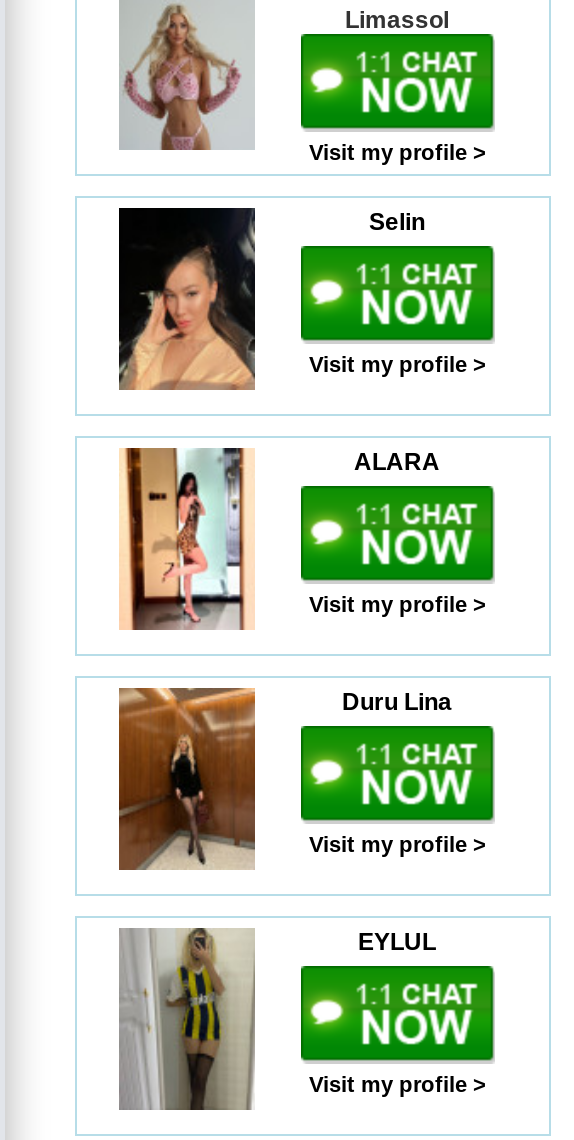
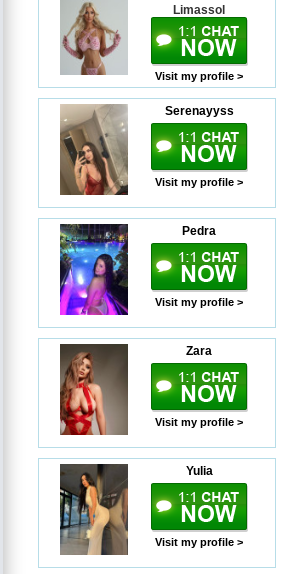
[117,206,257,392] [image] -> [59,104,129,196] [image]
[369,208,425,236] Selin -> [164,104,233,118] Serenayyss
[119,446,255,632] [image] -> [59,223,129,316] [image]
[354,448,440,476] ALARA -> [182,224,216,238] Pedra
[117,686,257,870] [image] -> [59,343,129,436] [image]
[342,688,452,716] Duru Lina -> [186,344,212,358] Zara
[119,928,255,1110] [image] -> [60,464,128,555] [image]
[358,928,436,956] EYLUL -> [185,464,212,478] Yulia

